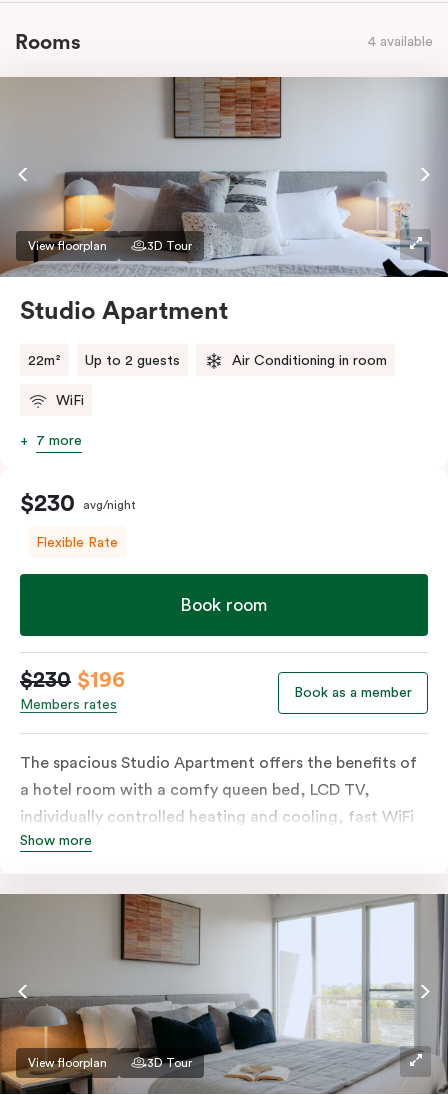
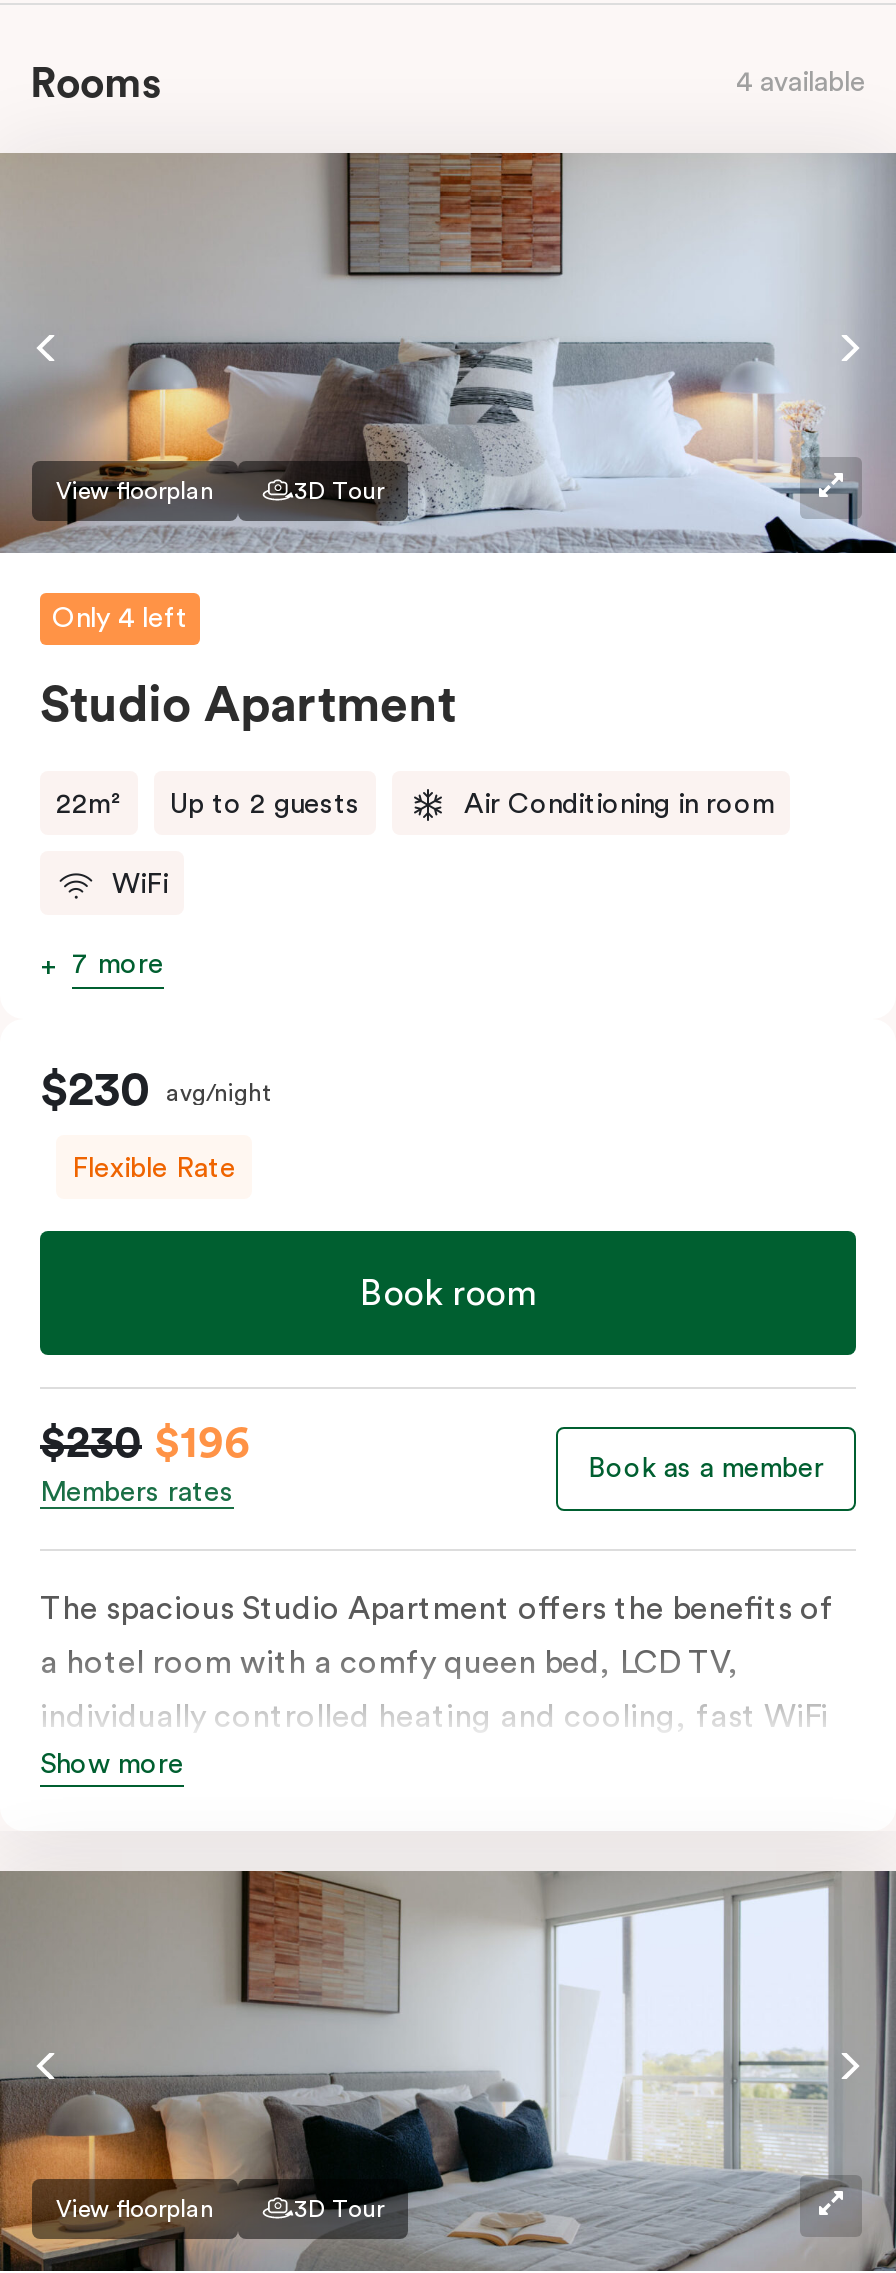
none -> [52,605,188,633] Only 4 left

